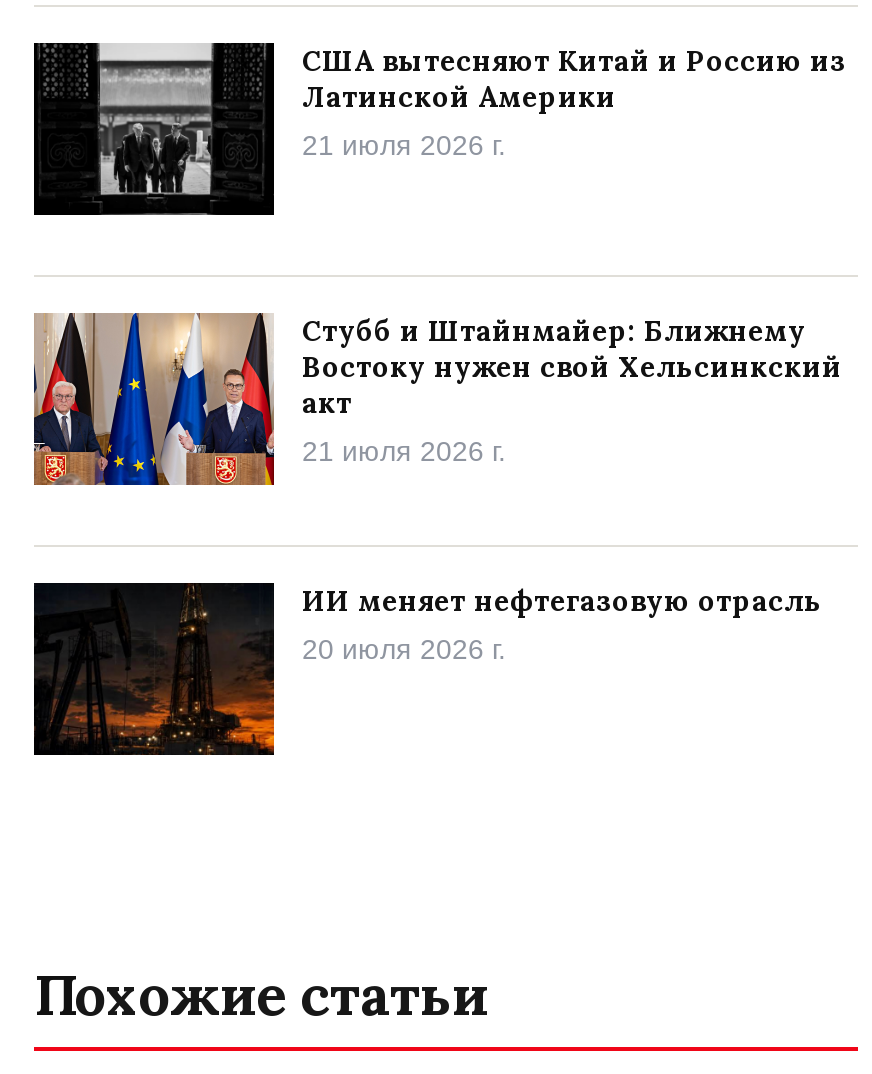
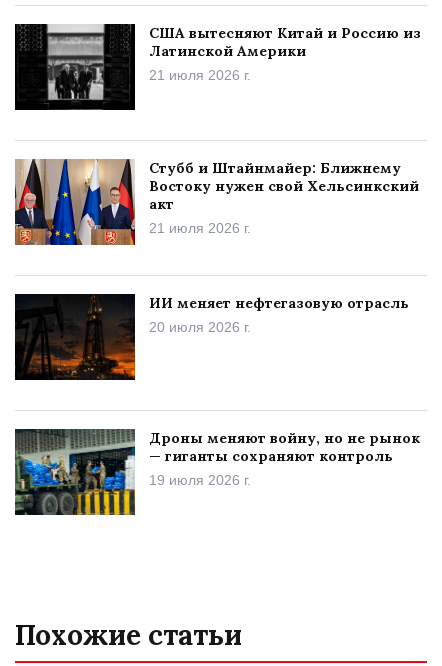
none -> [14,429,420,516] [image] | Дроны меняют войну, но не рынок | — гиганты сохраняют контроль | 19 июля 2026 г.

